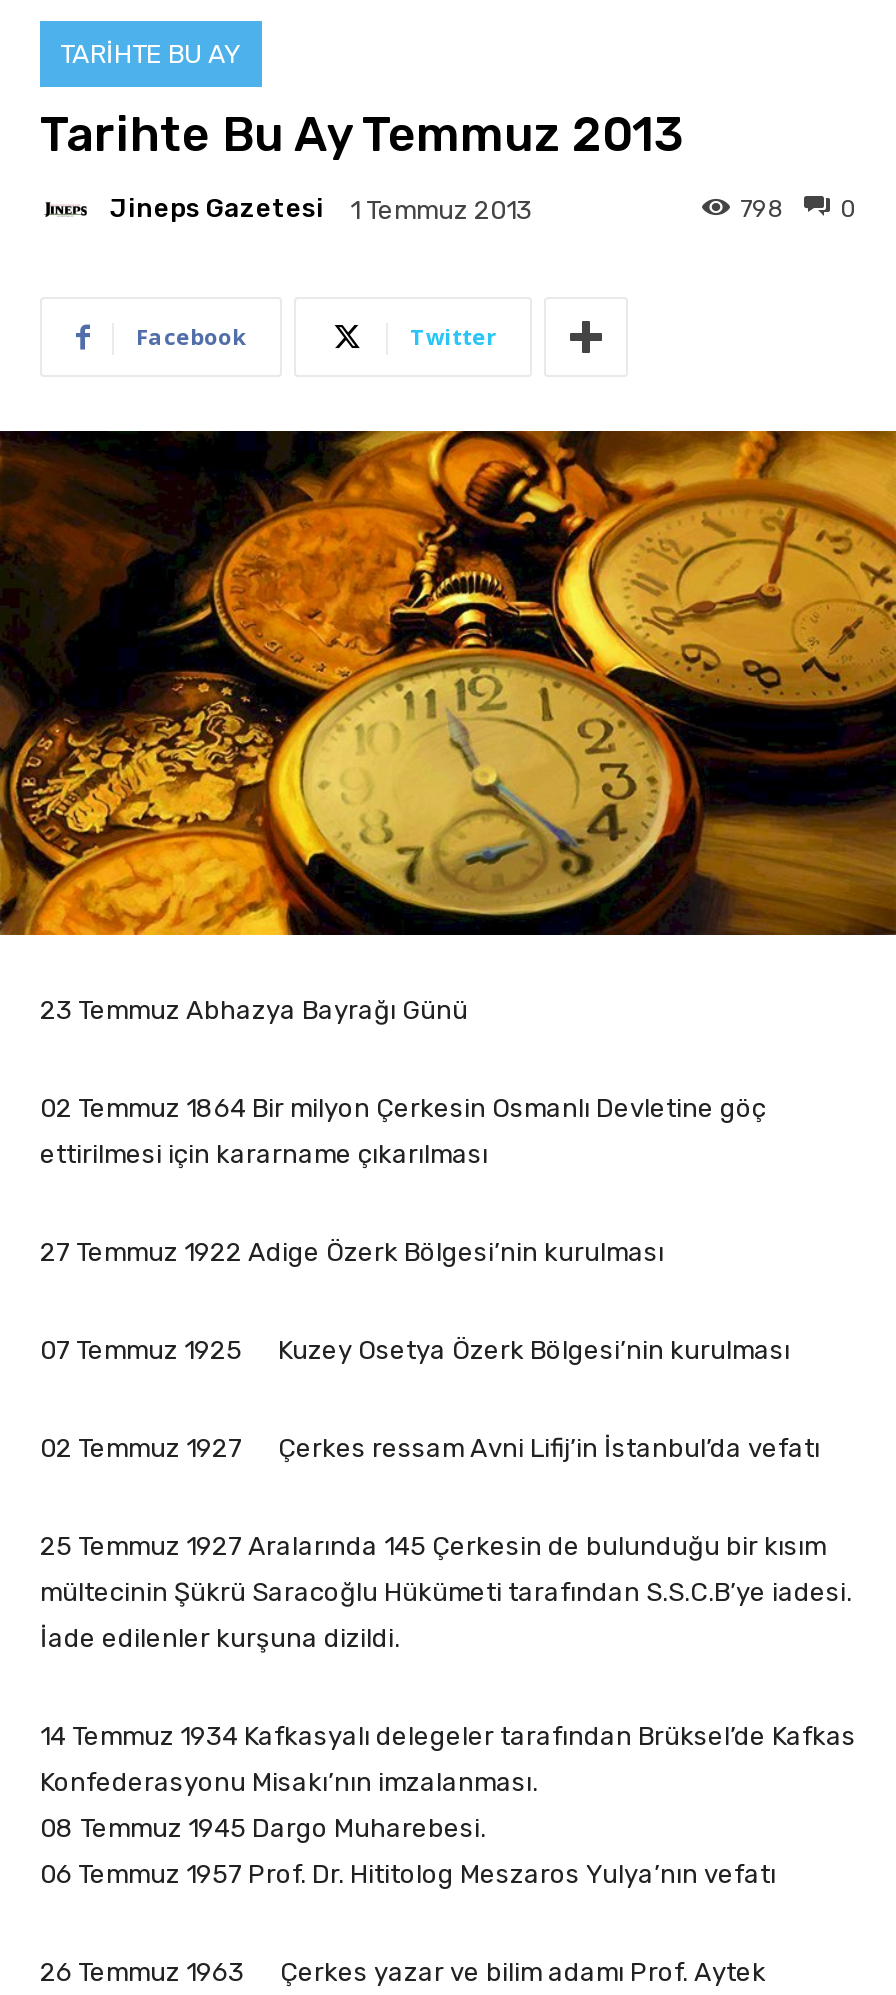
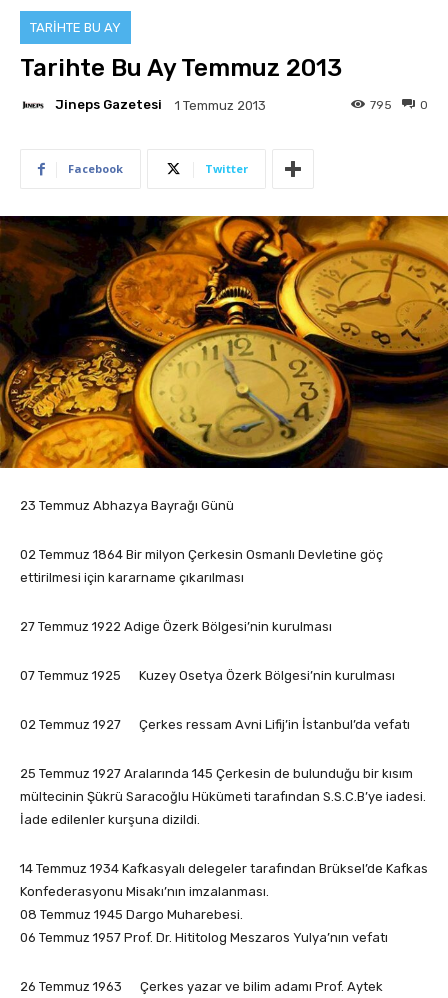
[740,195,856,223] 798 0 -> [370,98,428,112] 795 0

